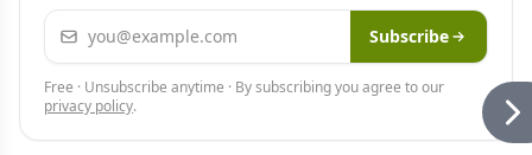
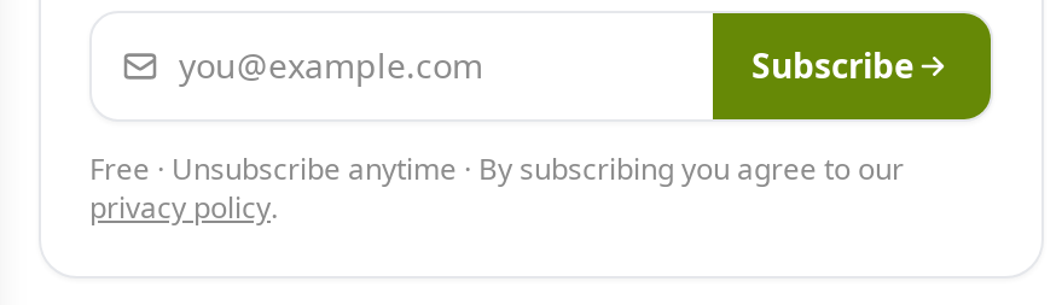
[481,80,528,144] [image] -> none

